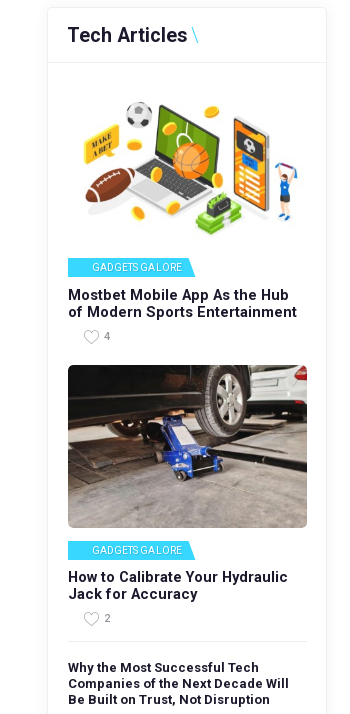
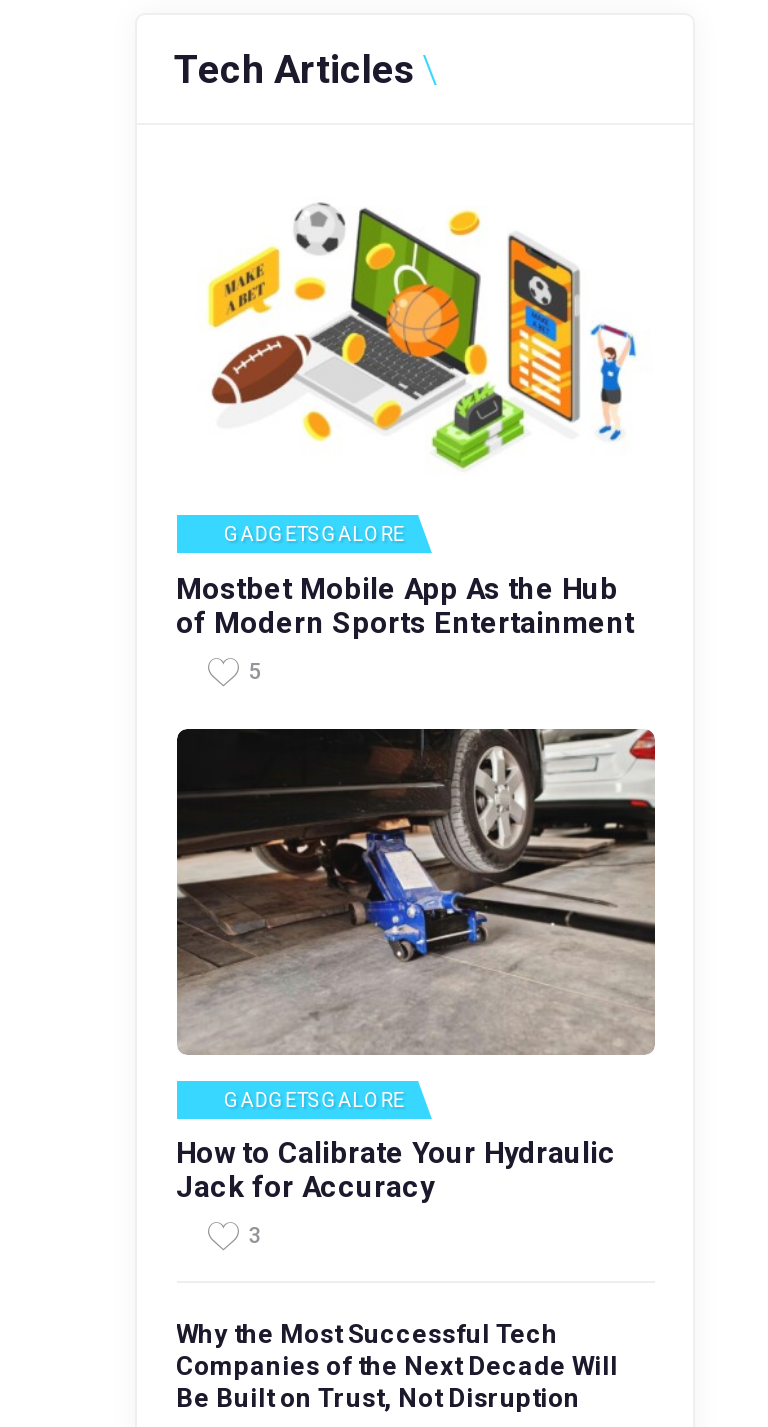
[104,330,110,343] 4 -> [249,658,261,684] 5
[104,612,110,625] 2 -> [249,1223,261,1249] 3

